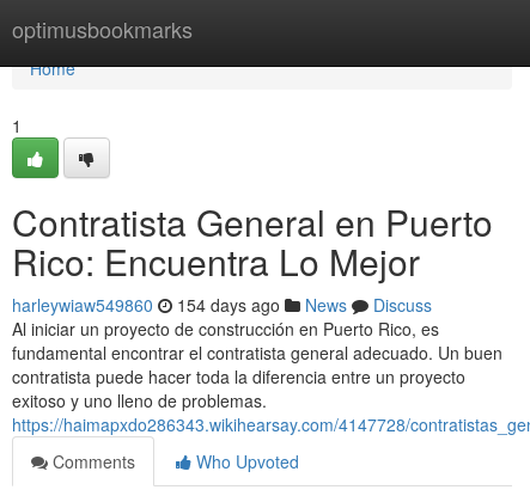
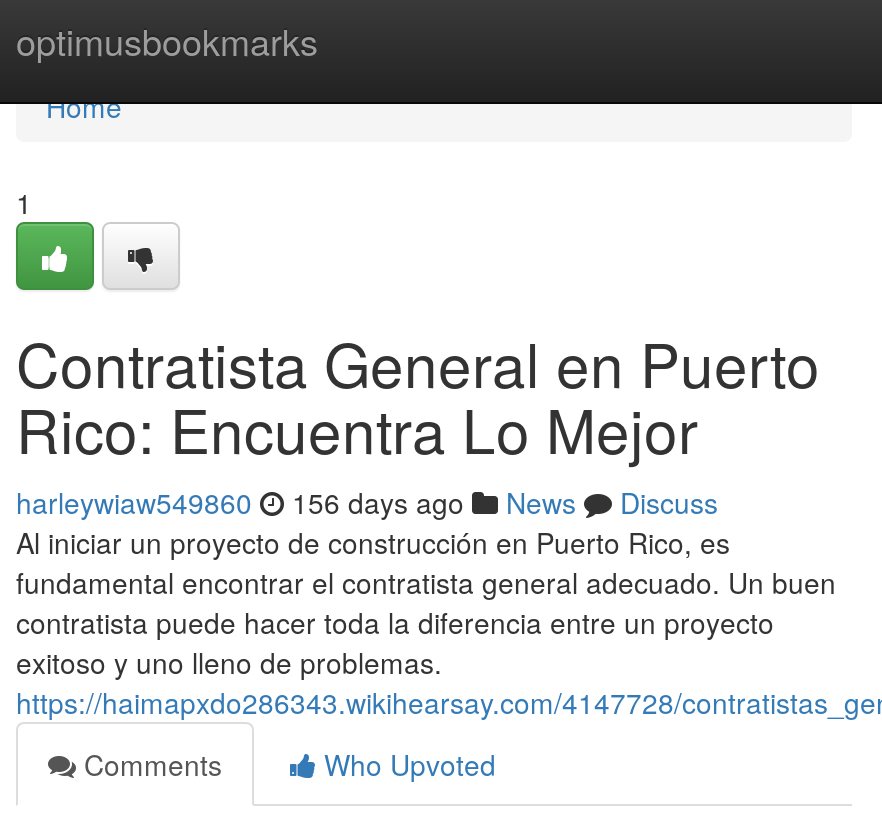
[12,293,432,317] harleywiaw549860 154 days ago News Discuss -> [16,482,718,522] harleywiaw549860 156 days ago News Discuss

